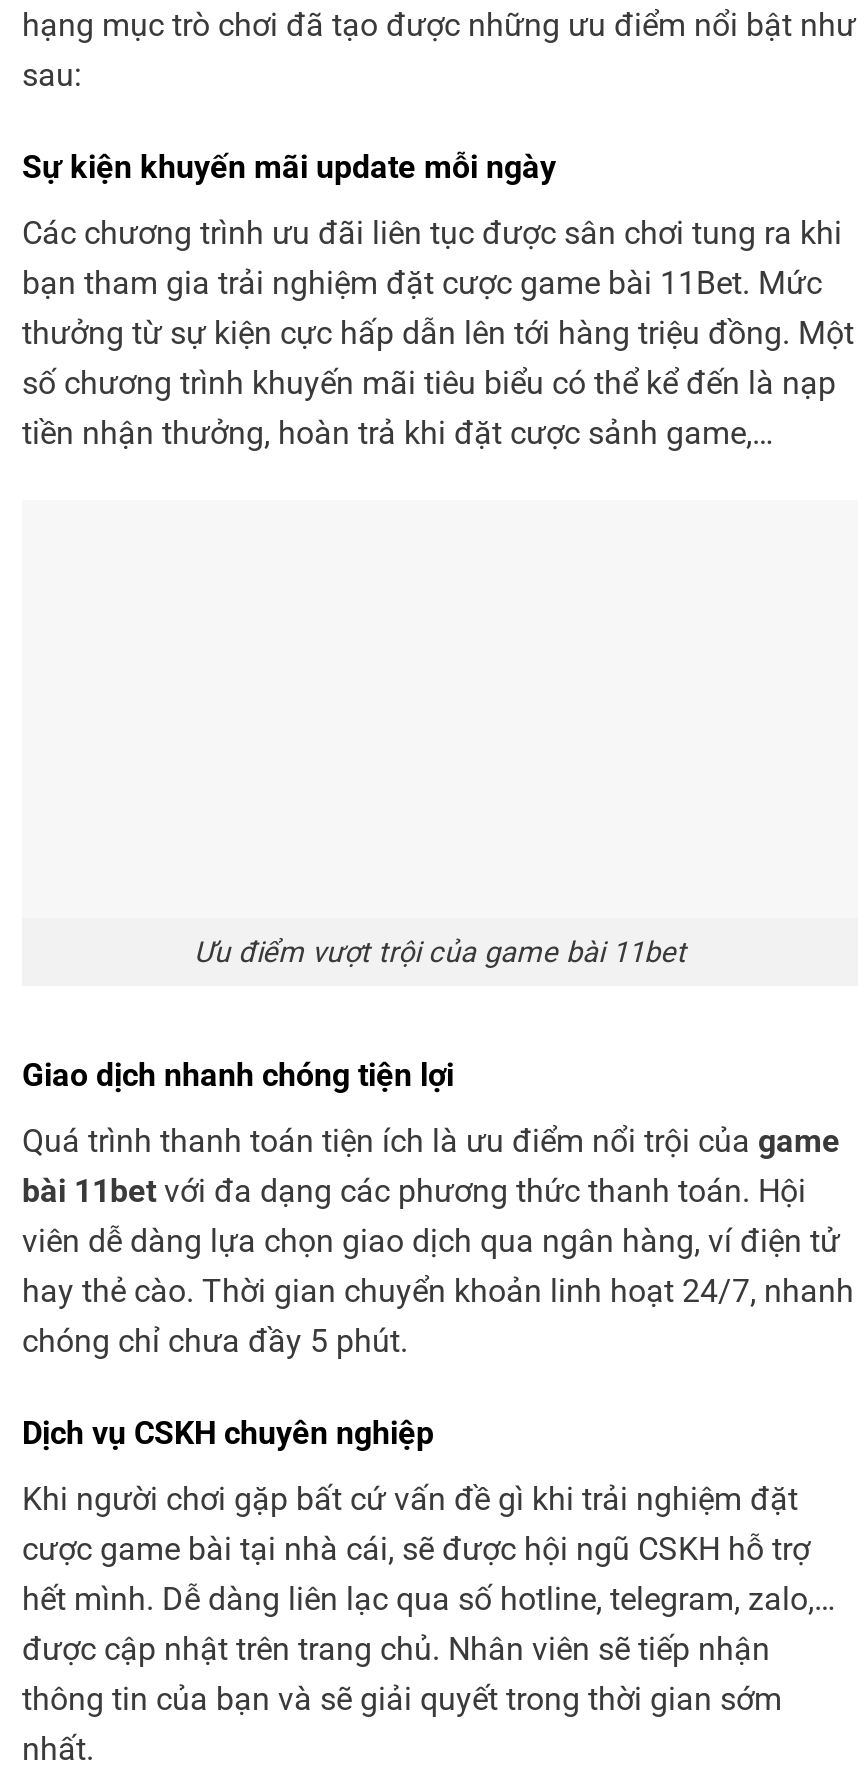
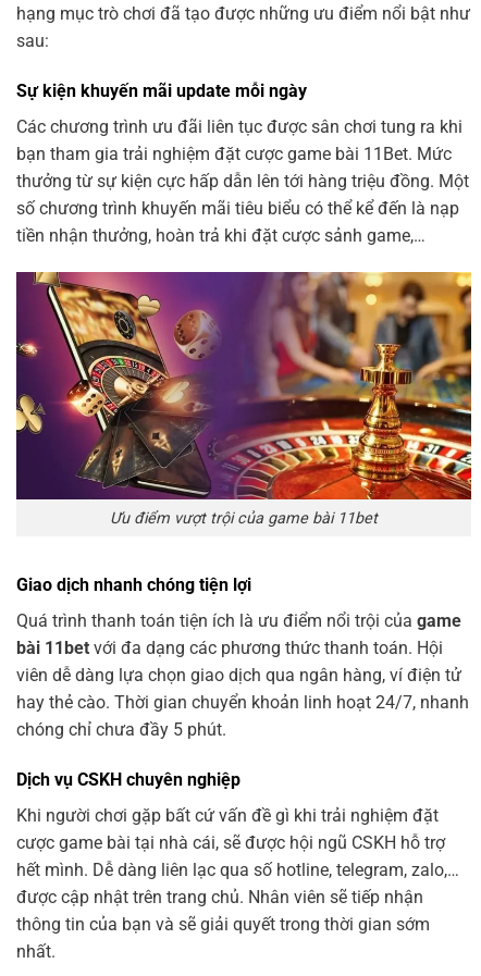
none -> [15,271,472,501] [image]

